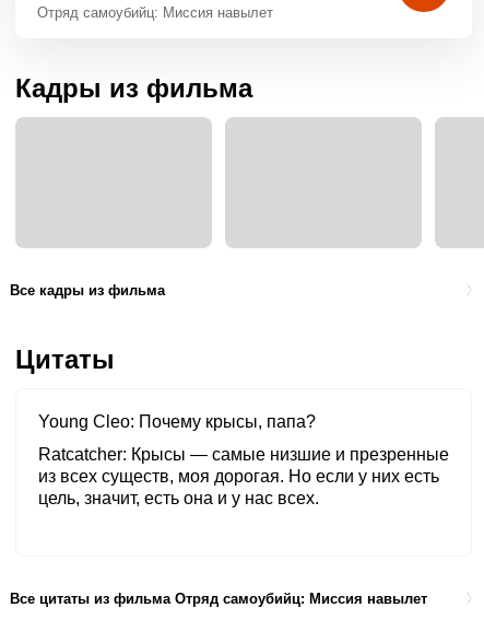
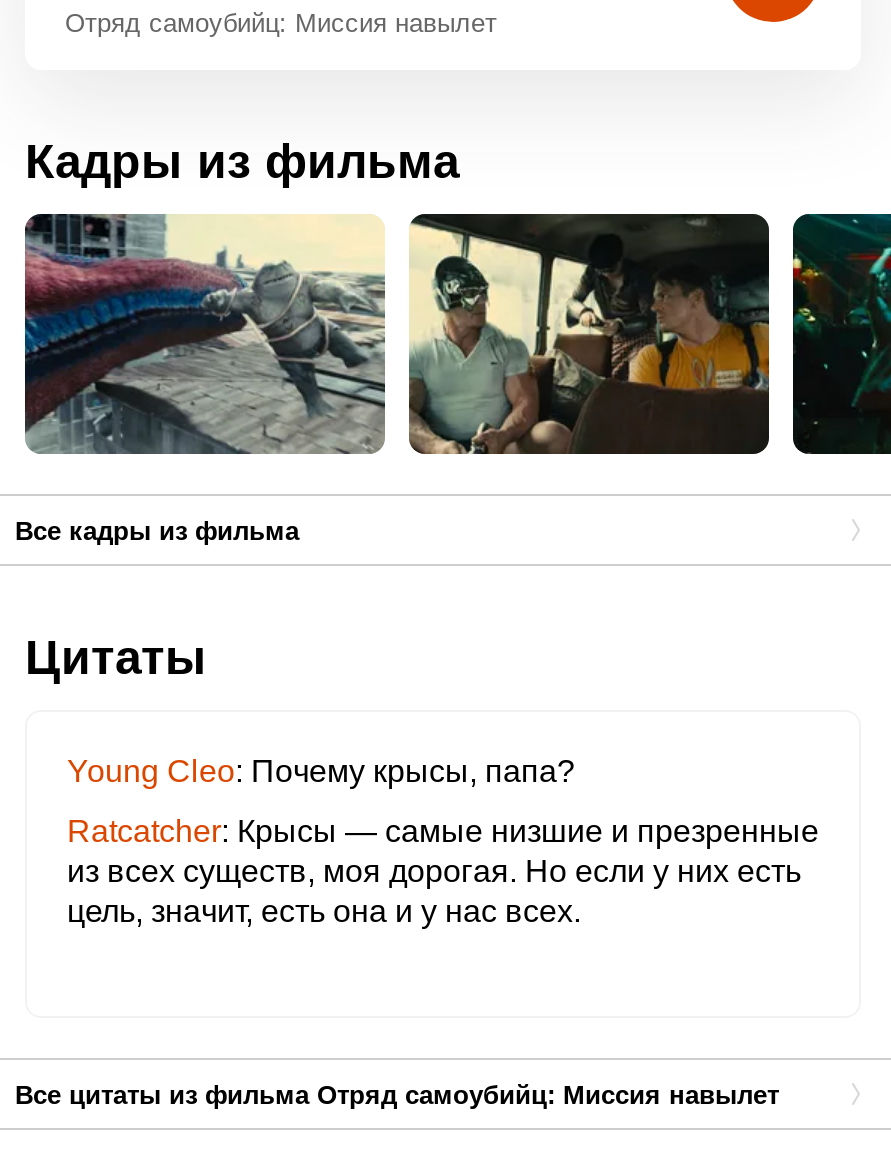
none -> [23,212,387,456] [image]
none -> [407,212,771,456] [image]
none -> [791,212,885,456] [image]

